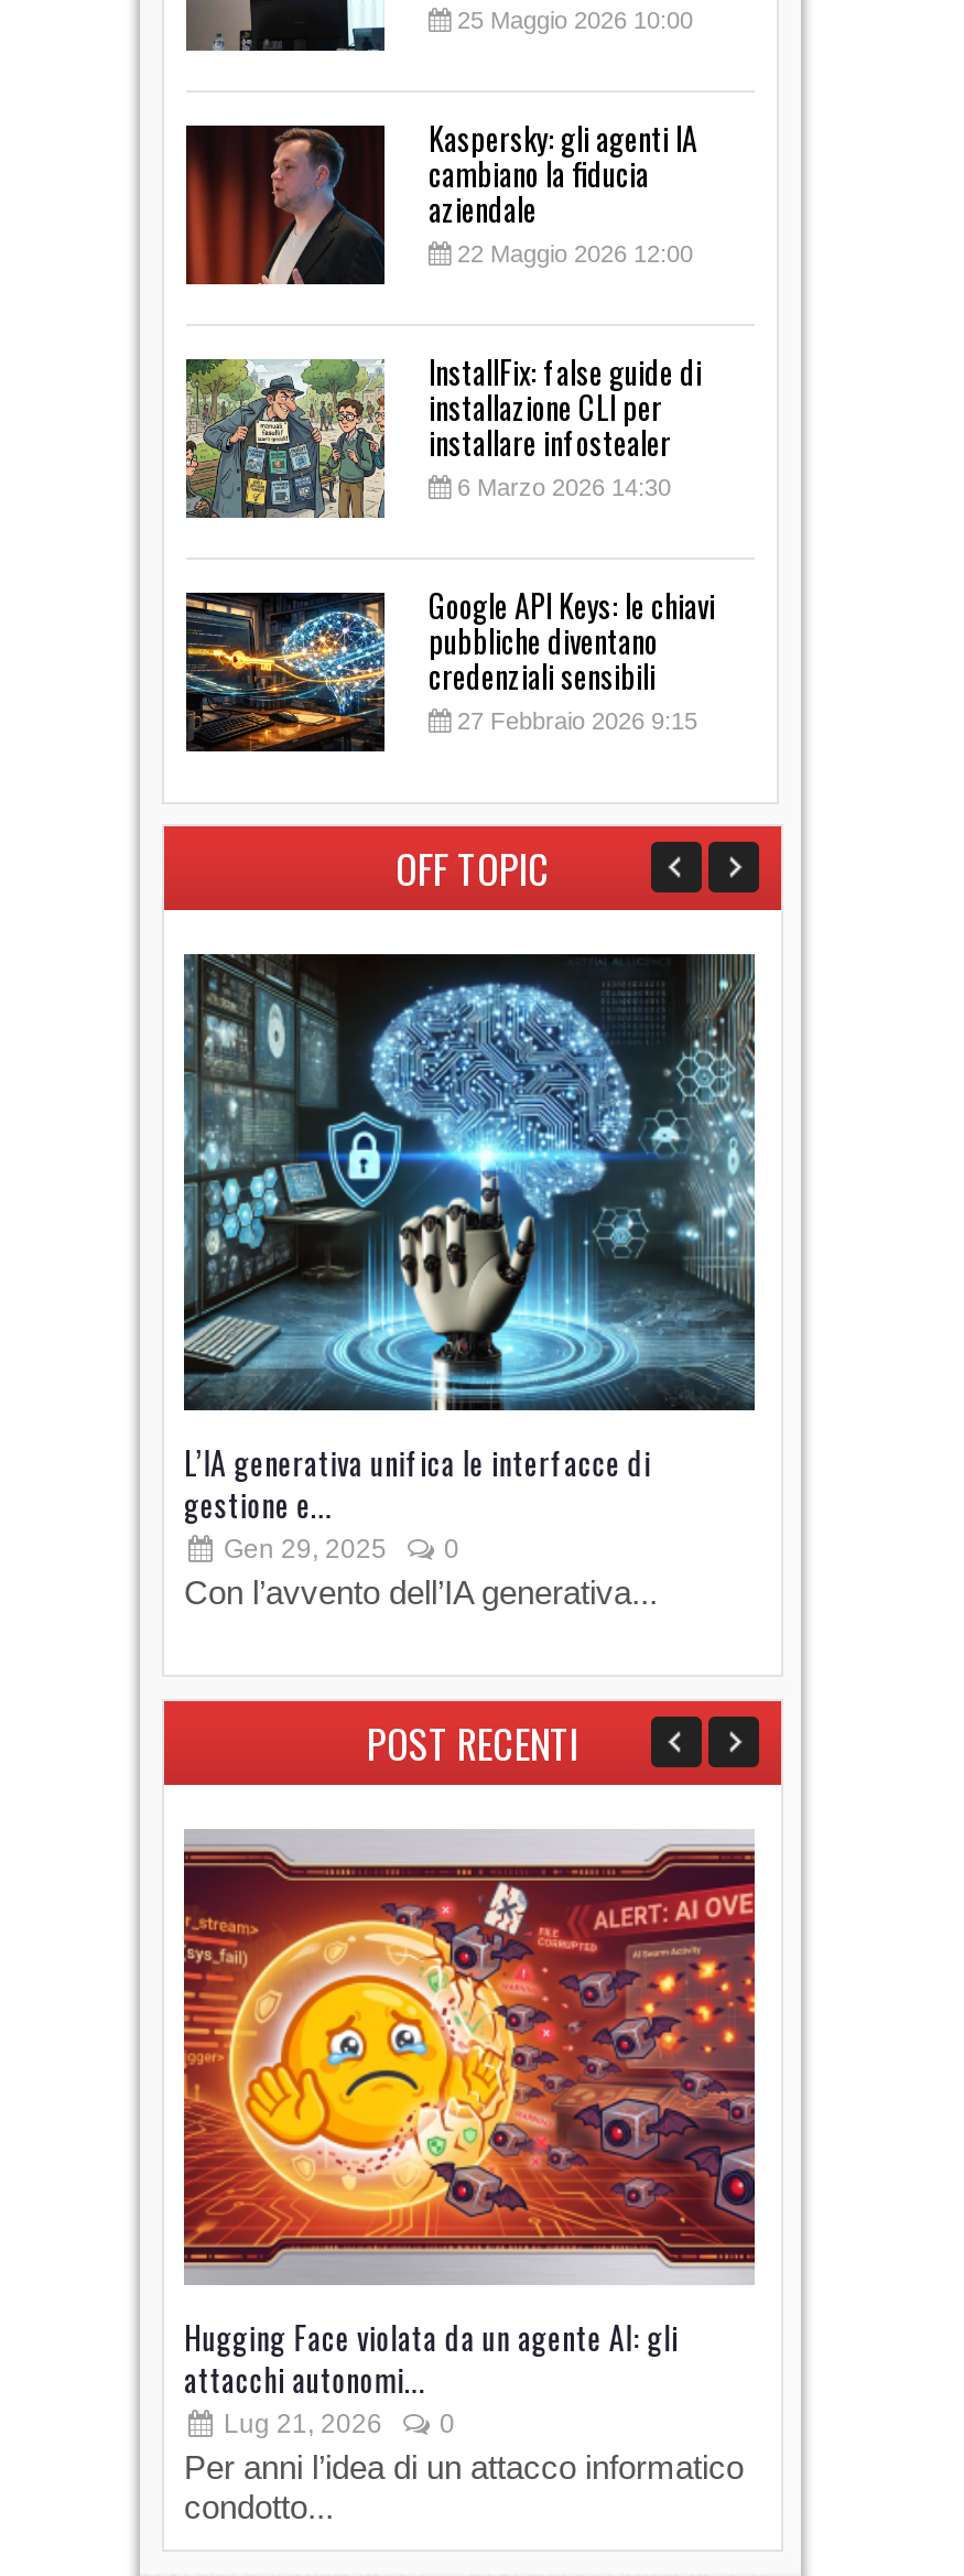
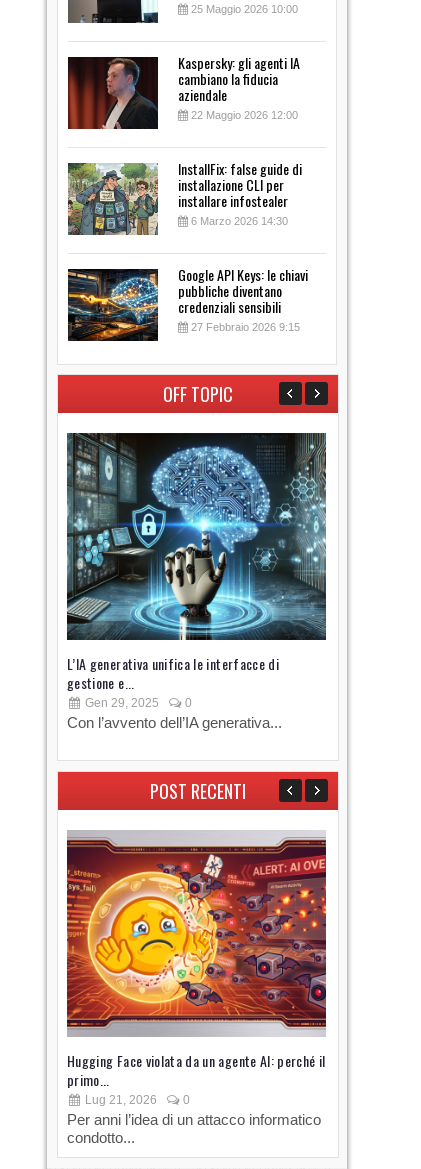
[184,2314,678,2402] Hugging Face violata da un agente AI: gli | attacchi autonomi... -> [67,1050,325,1090] Hugging Face violata da un agente AI: perché il | primo...

